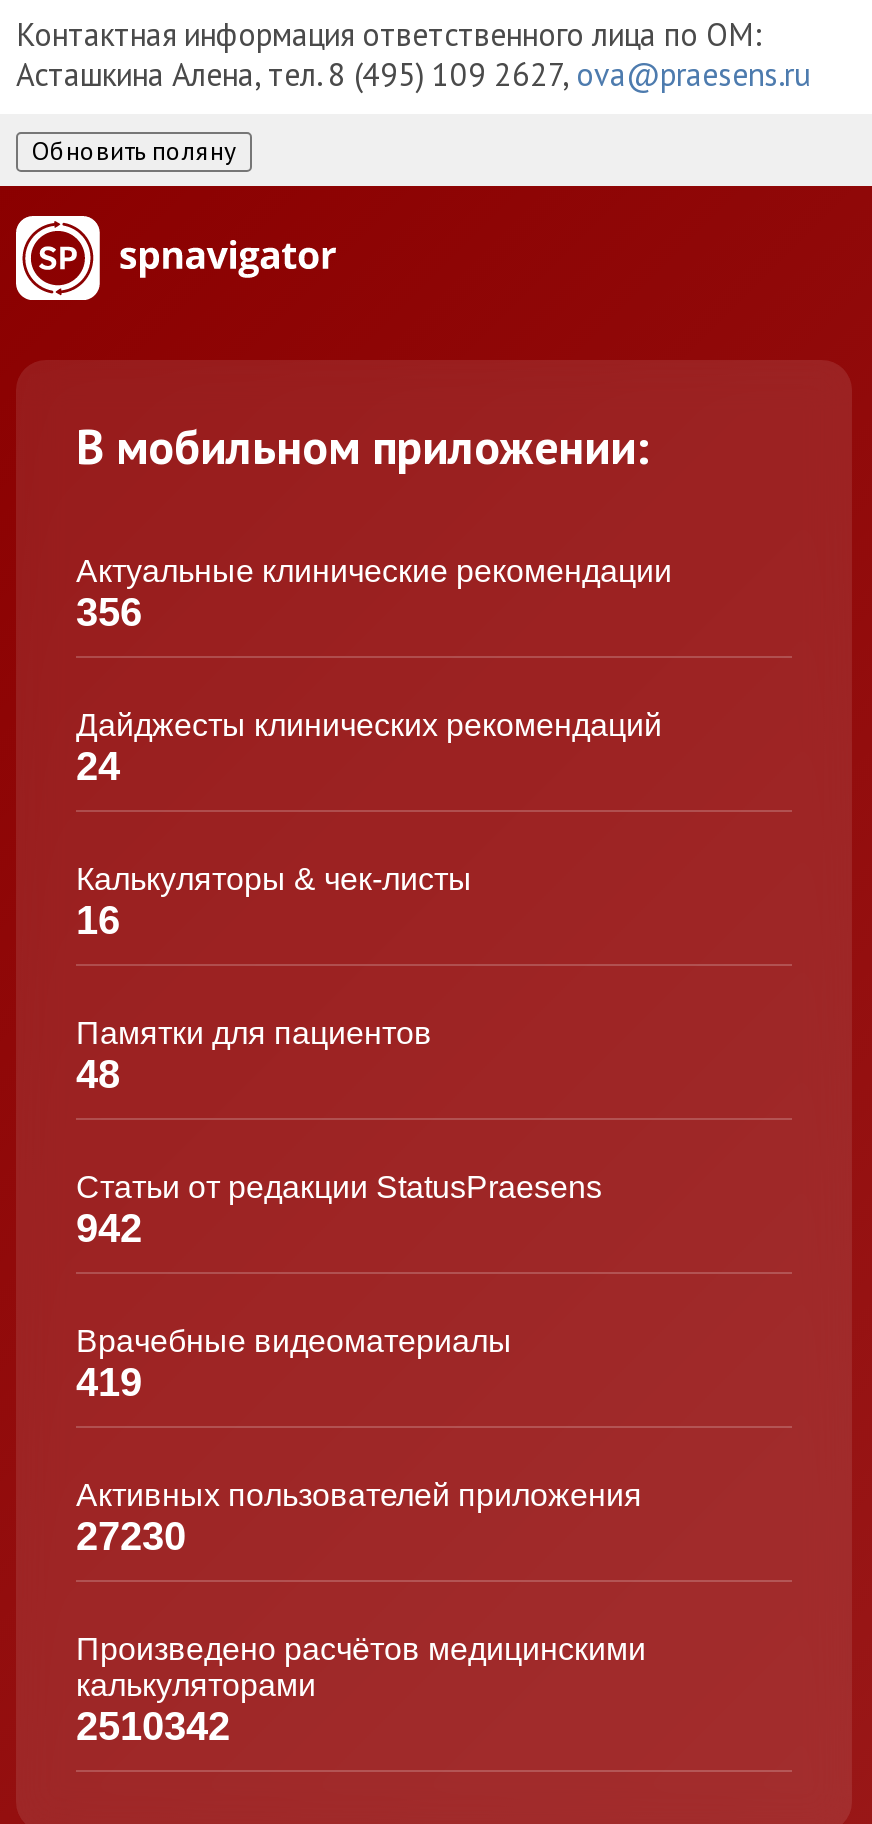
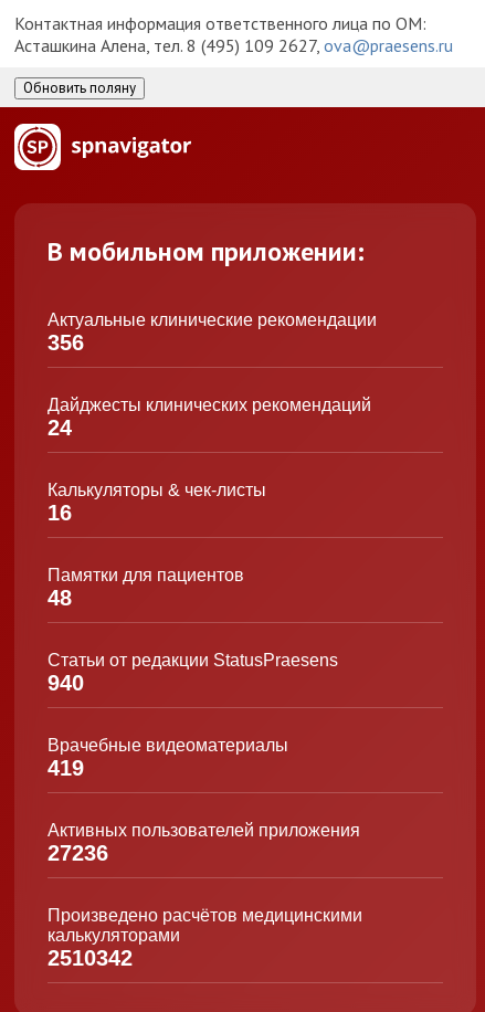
[76,1207,142,1251] 942 -> [48,671,84,695] 940
[76,1515,186,1559] 27230 -> [48,841,108,865] 27236

